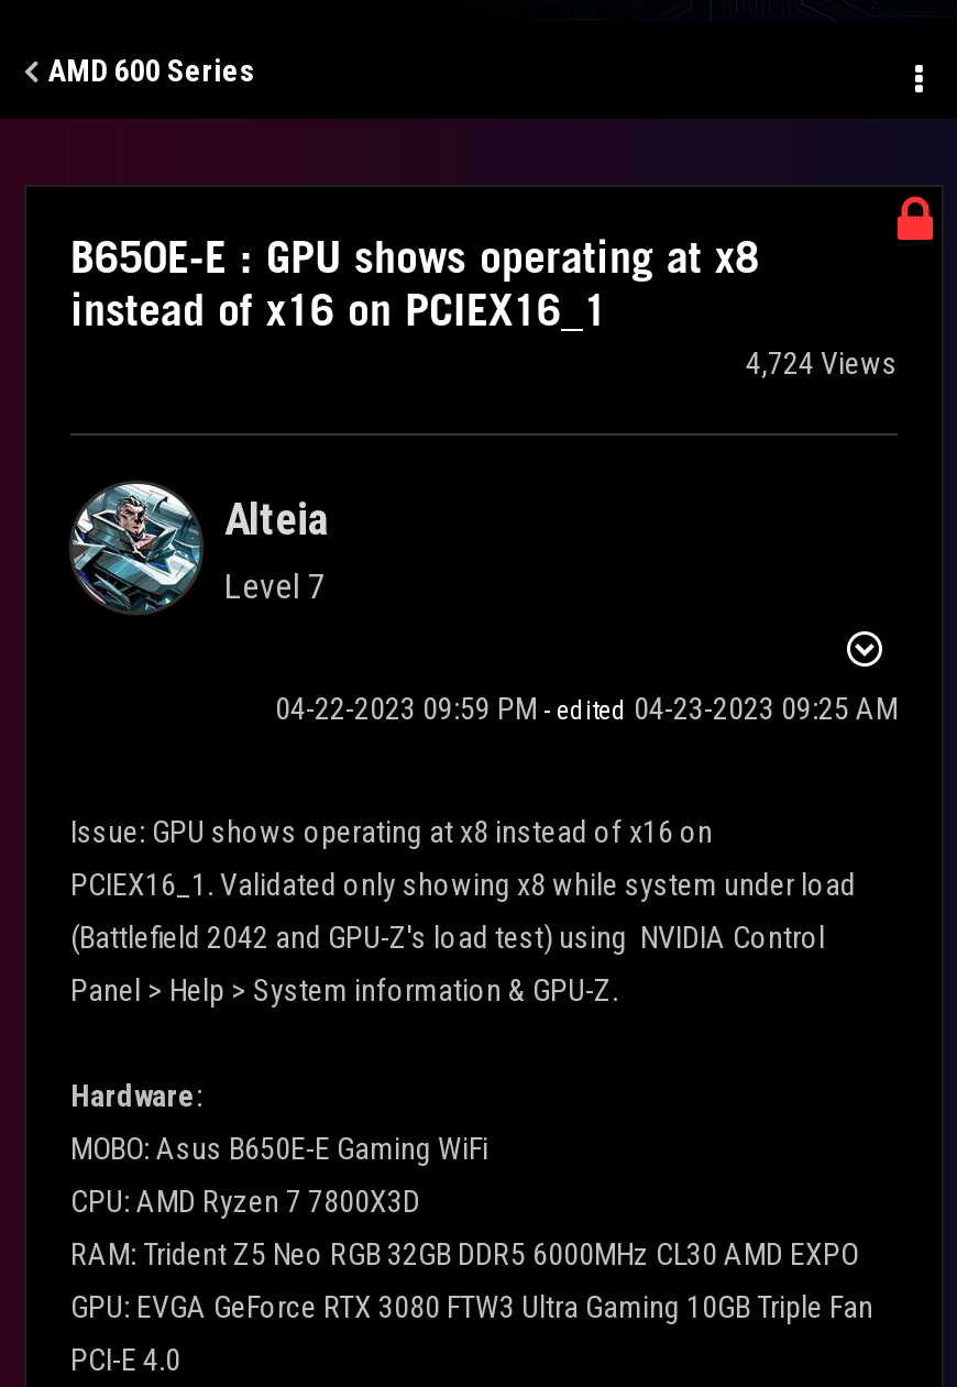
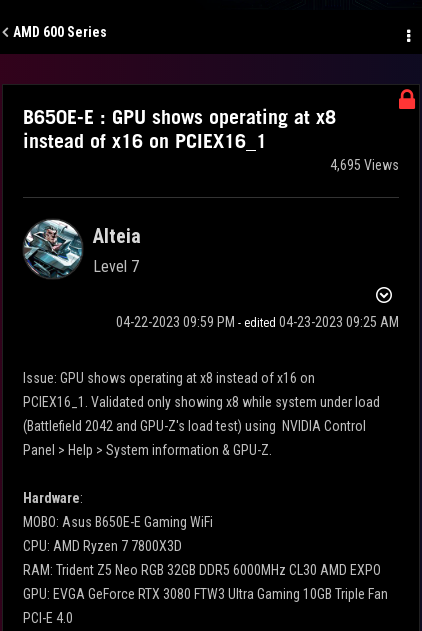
[746,345,898,381] 4,724 Views -> [330,157,399,173] 4,695 Views

